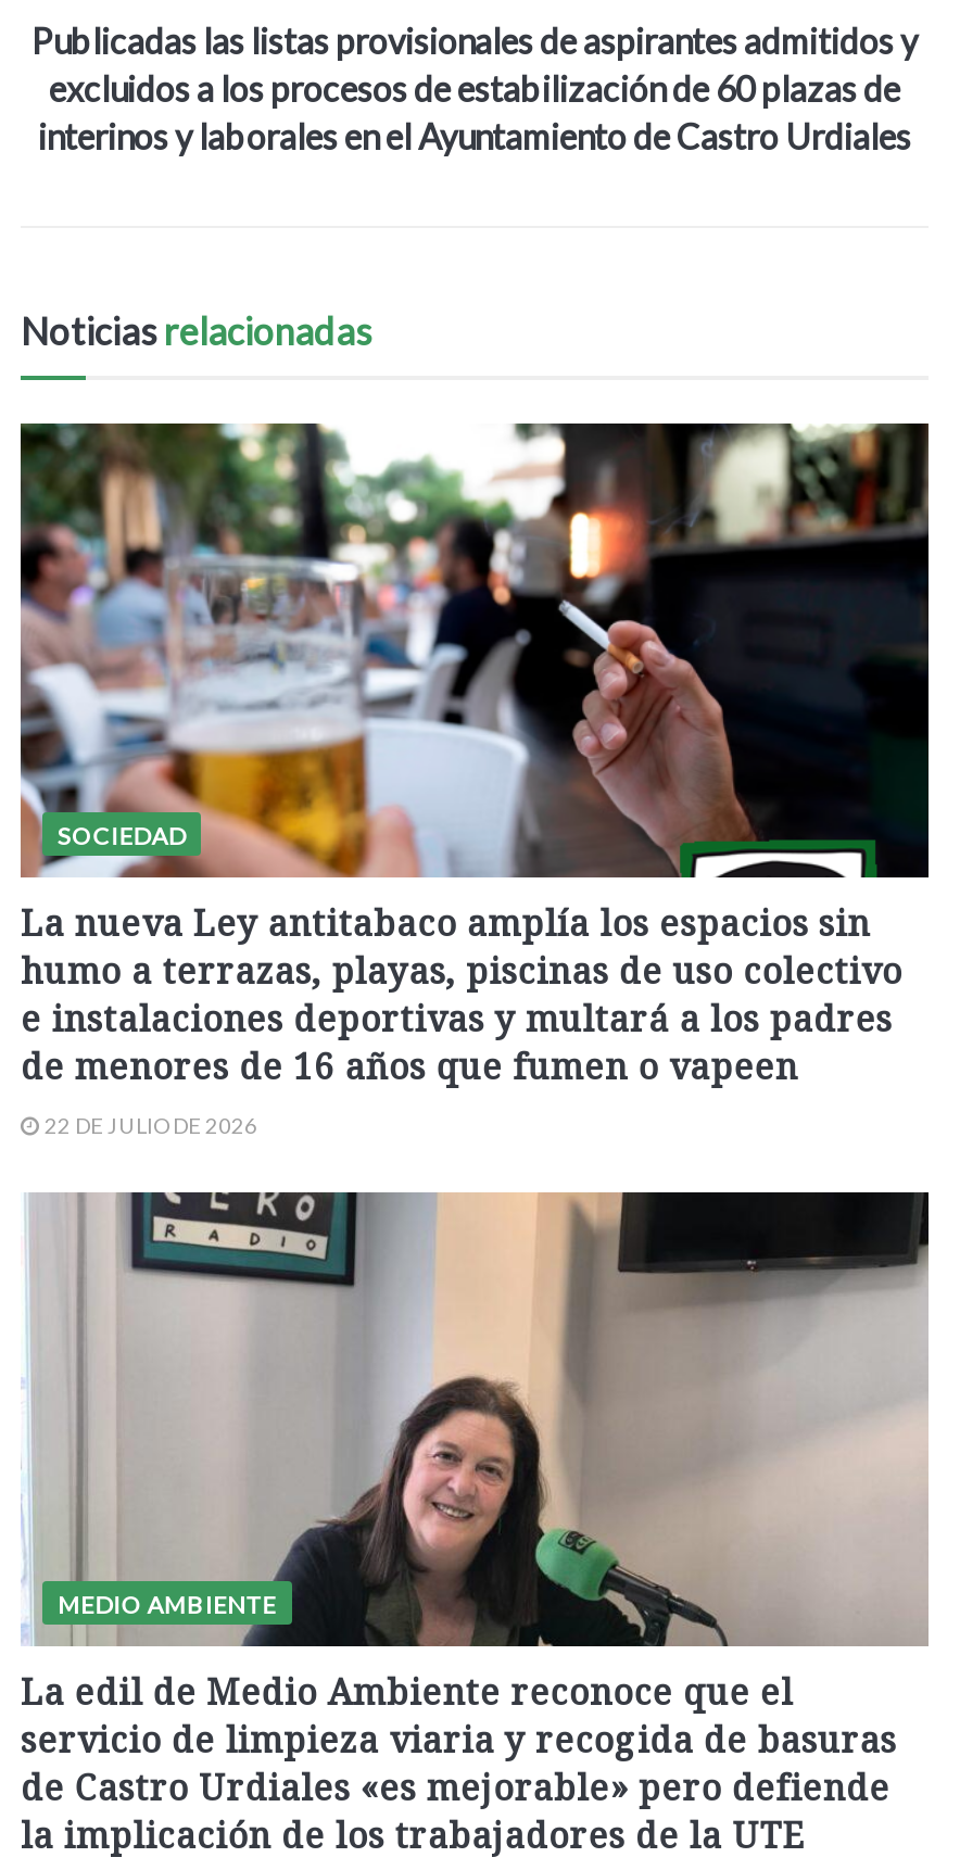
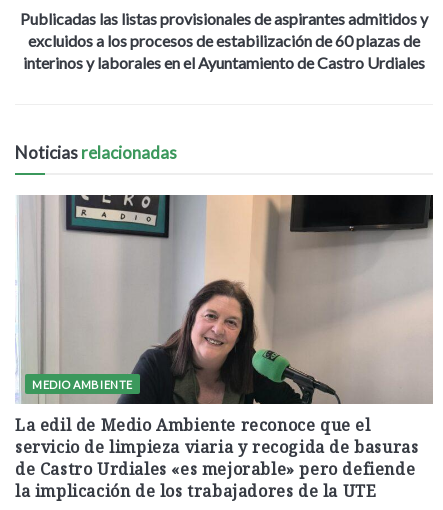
[18,421,931,1138] [image] | SOCIEDAD | La nueva Ley antitabaco amplía los espacios sin | humo a terrazas, playas, piscinas de uso colectivo | e instalaciones deportivas y multará a los padres | de menores de 16 años que fumen o vapeen | 22 DE JULIO DE 2026 -> none

